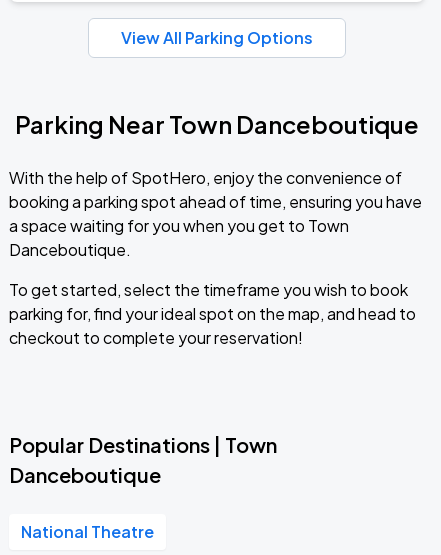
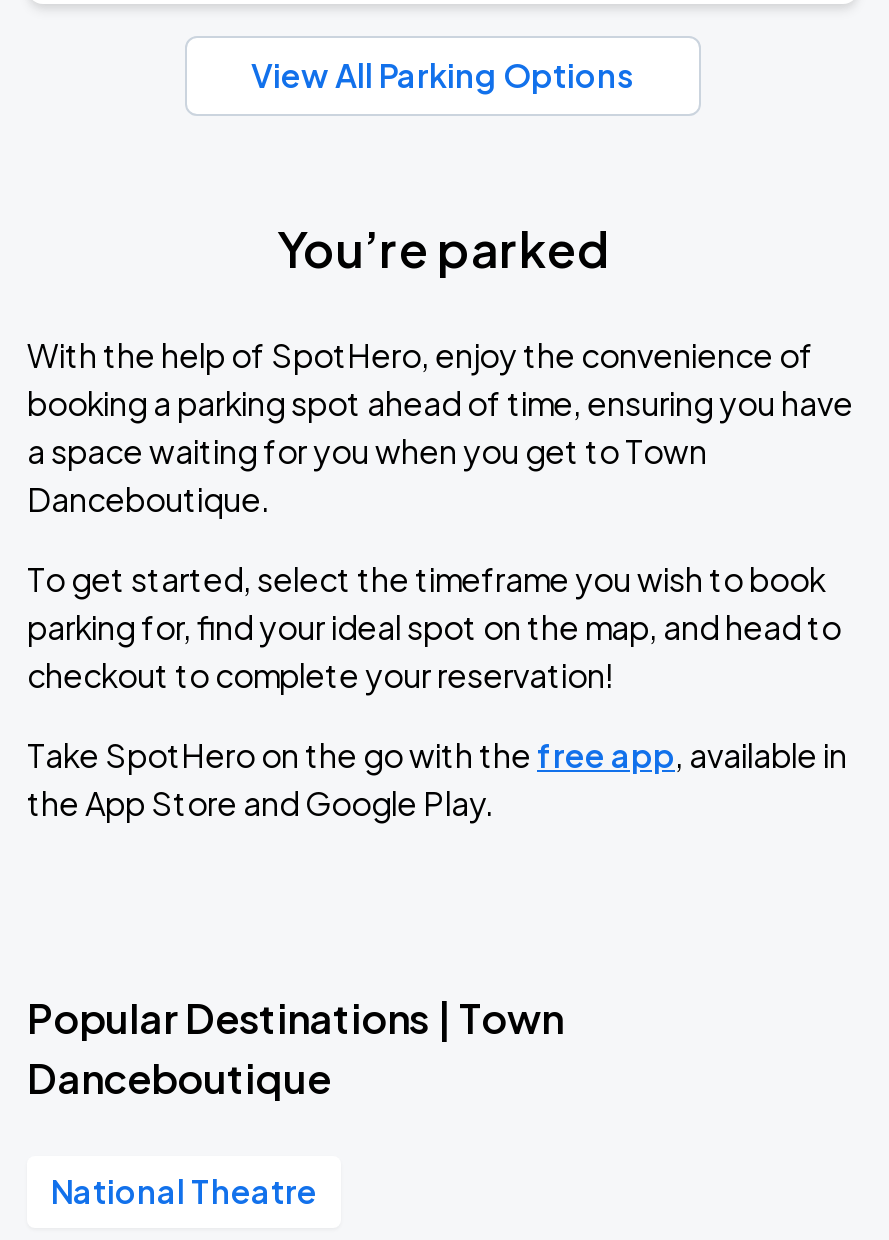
[15,109,419,139] Parking Near Town Danceboutique -> [277,218,609,278] You’re parked
none -> [27,734,847,824] Take SpotHero on the go with the free app, available in | the App Store and Google Play.

